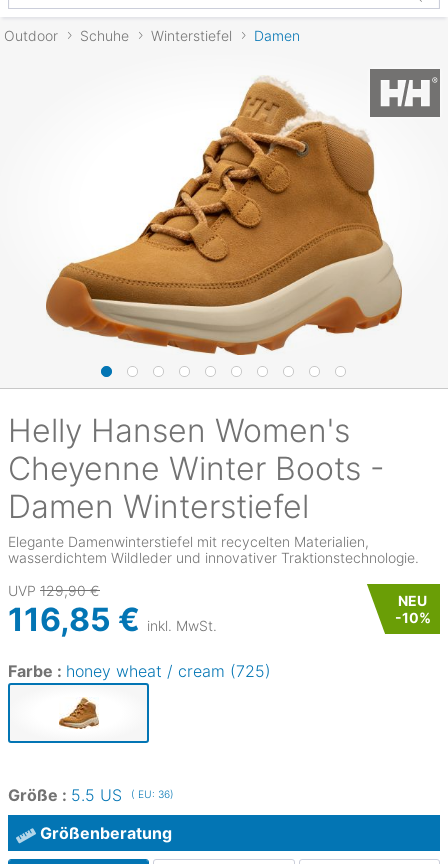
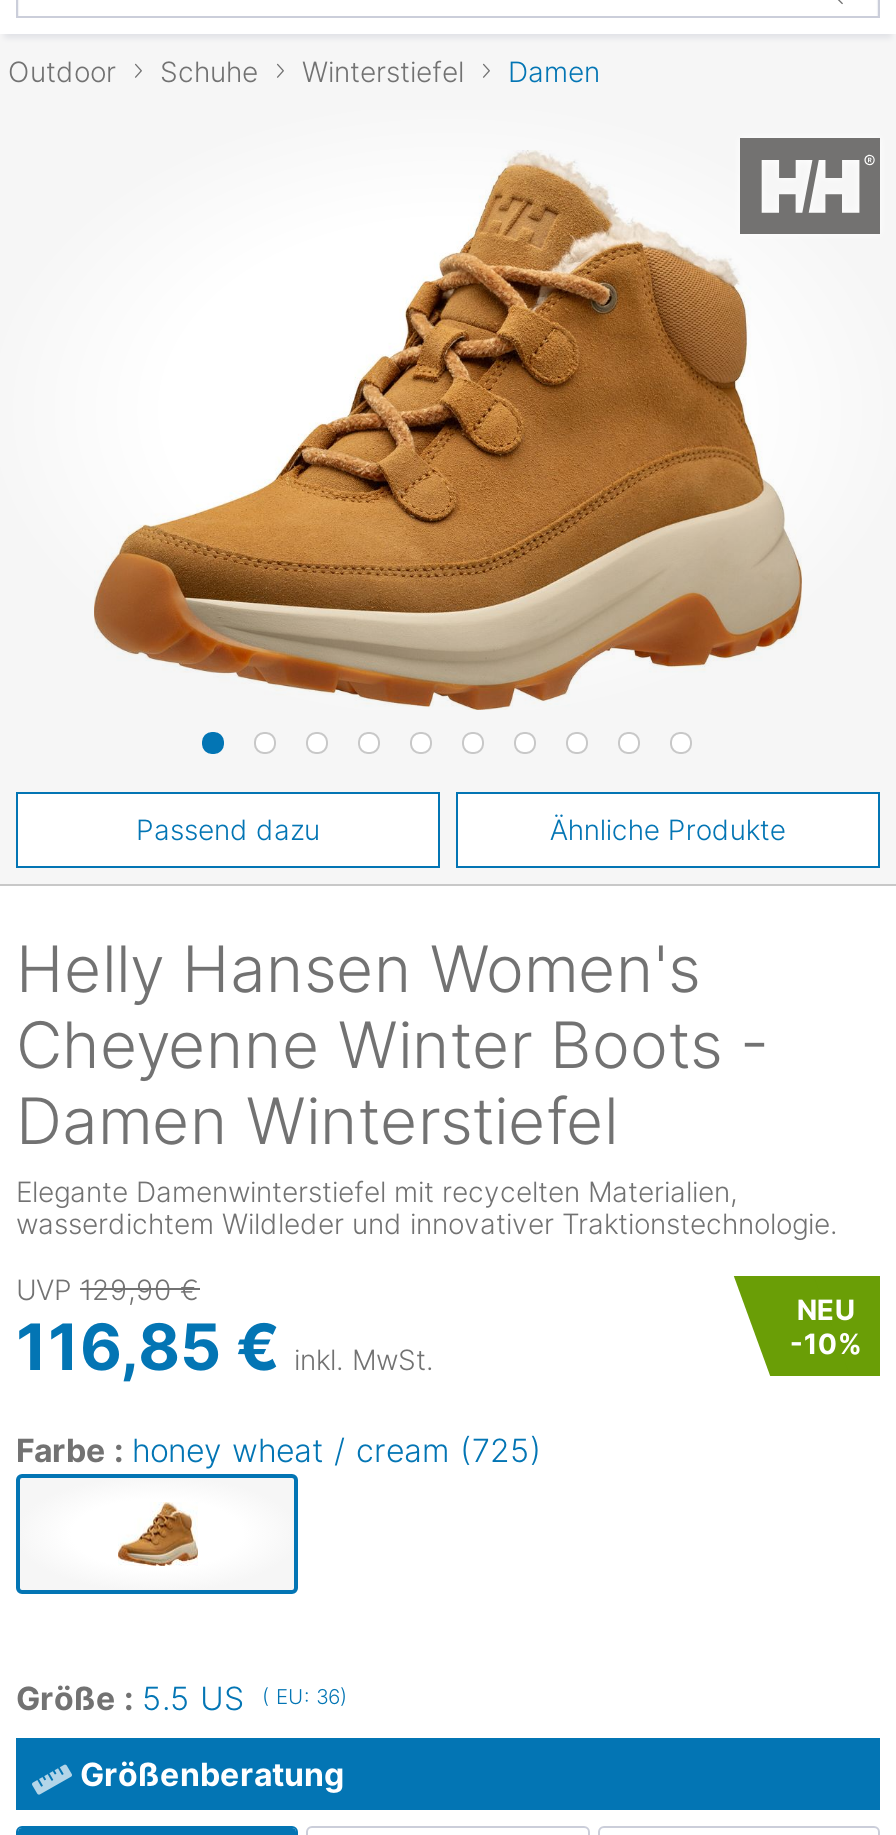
none -> [136,812,786,846] Passend dazu | Ähnliche Produkte

